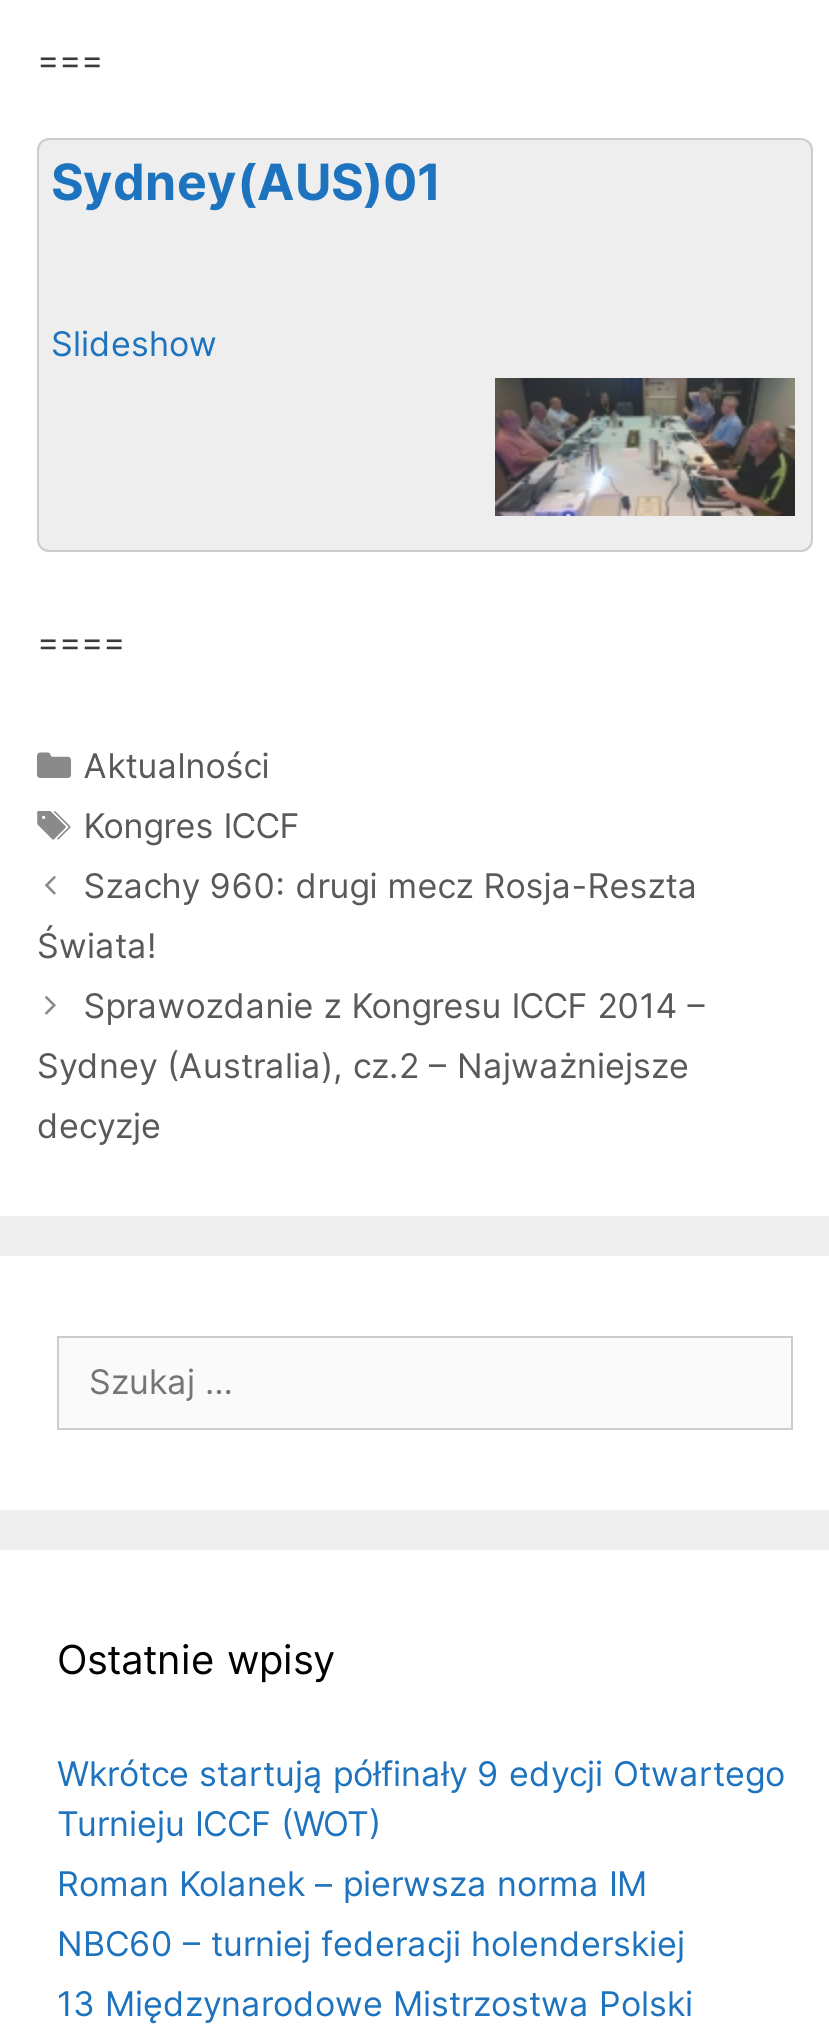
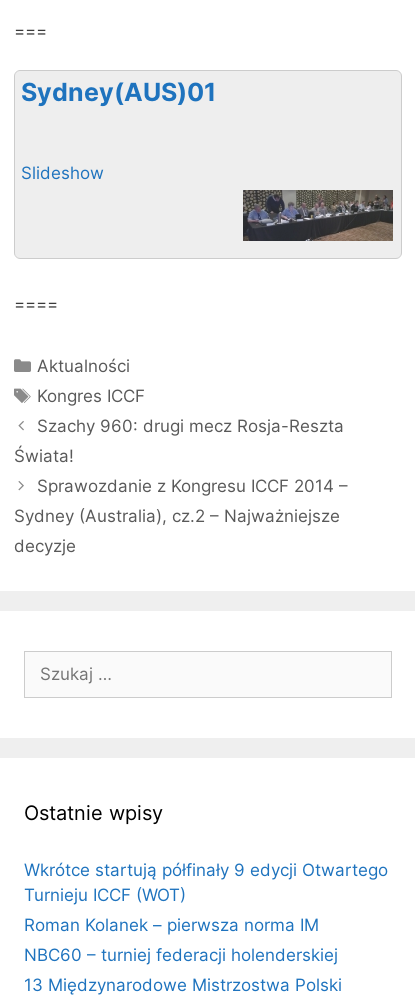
[495,376,797,518] [image] -> [243,189,393,242] [image]

